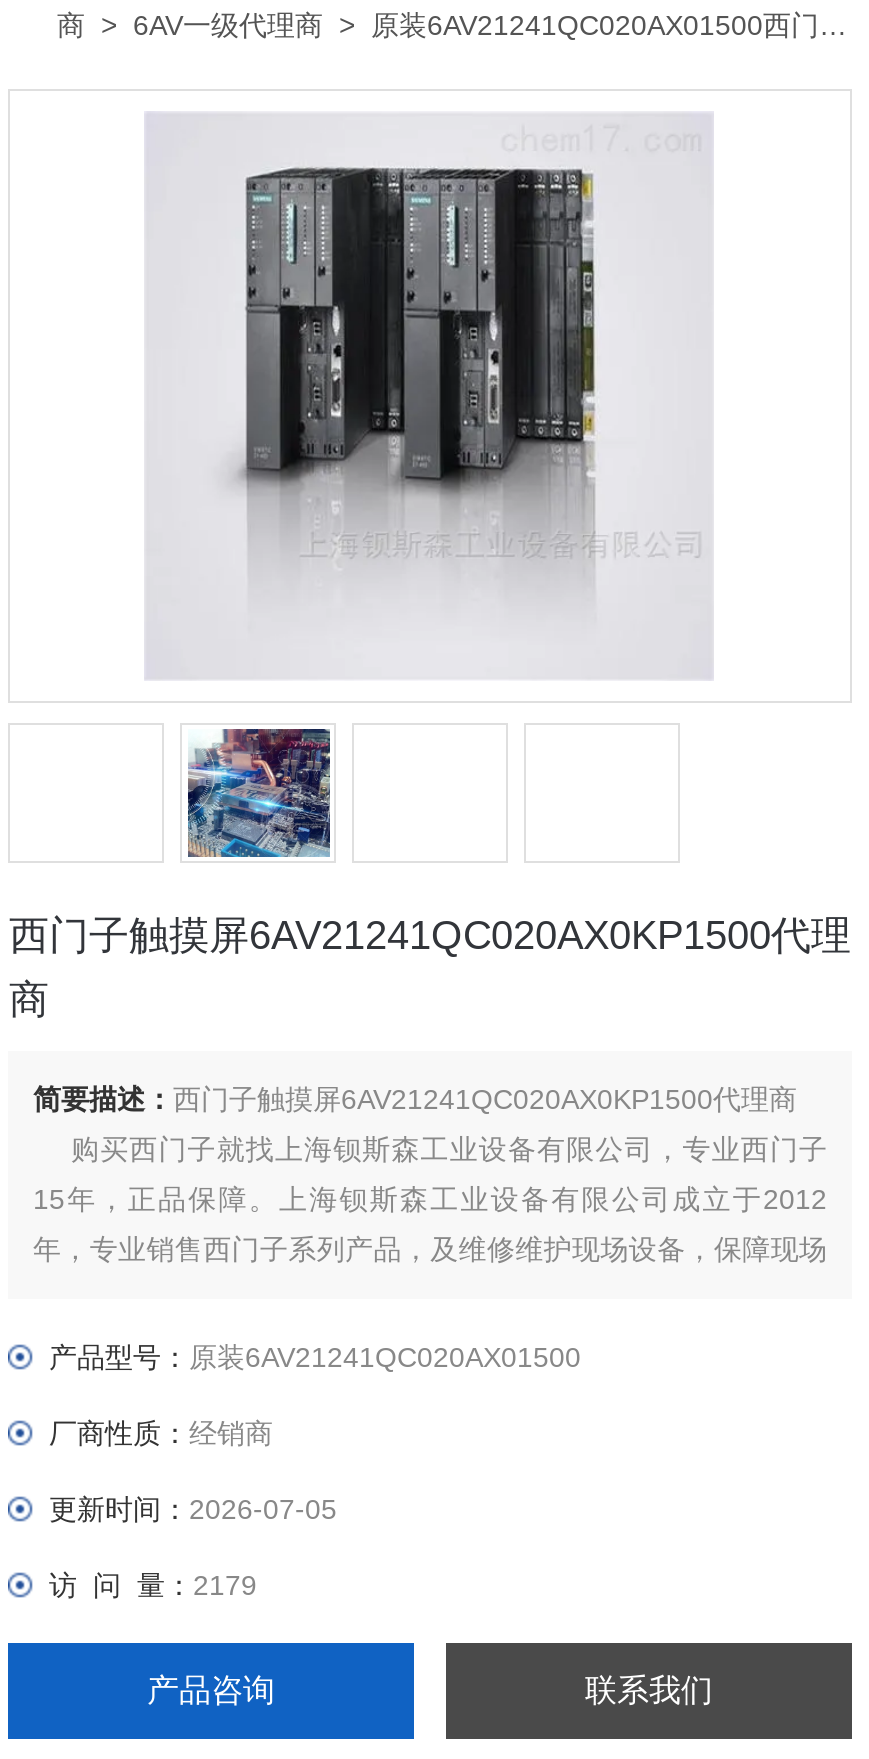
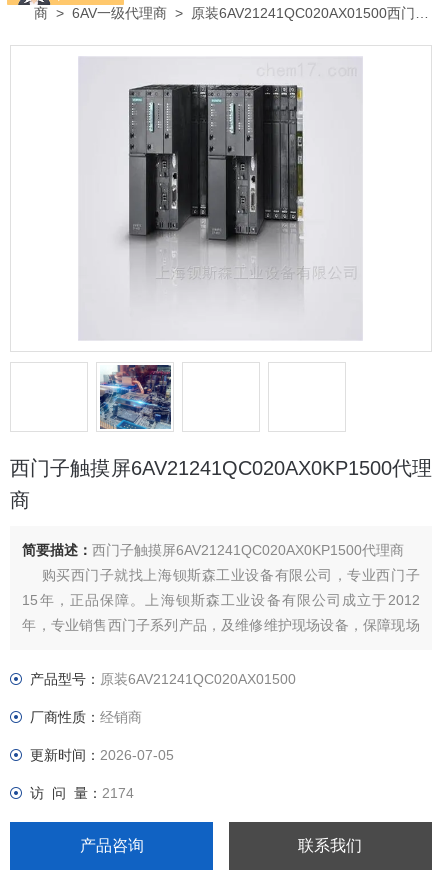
[49,1569,257,1601] 访 问 量：2179 -> [30,785,134,801] 访 问 量：2174

